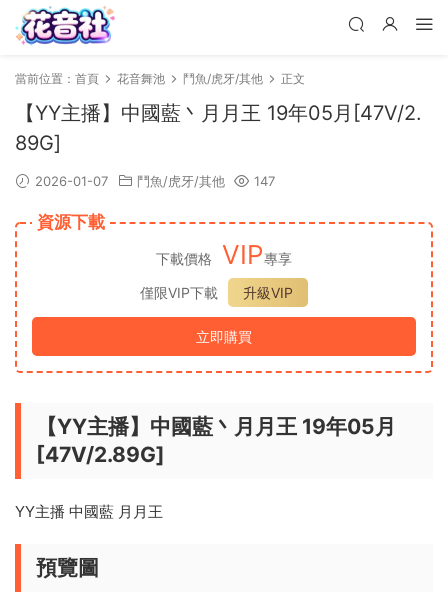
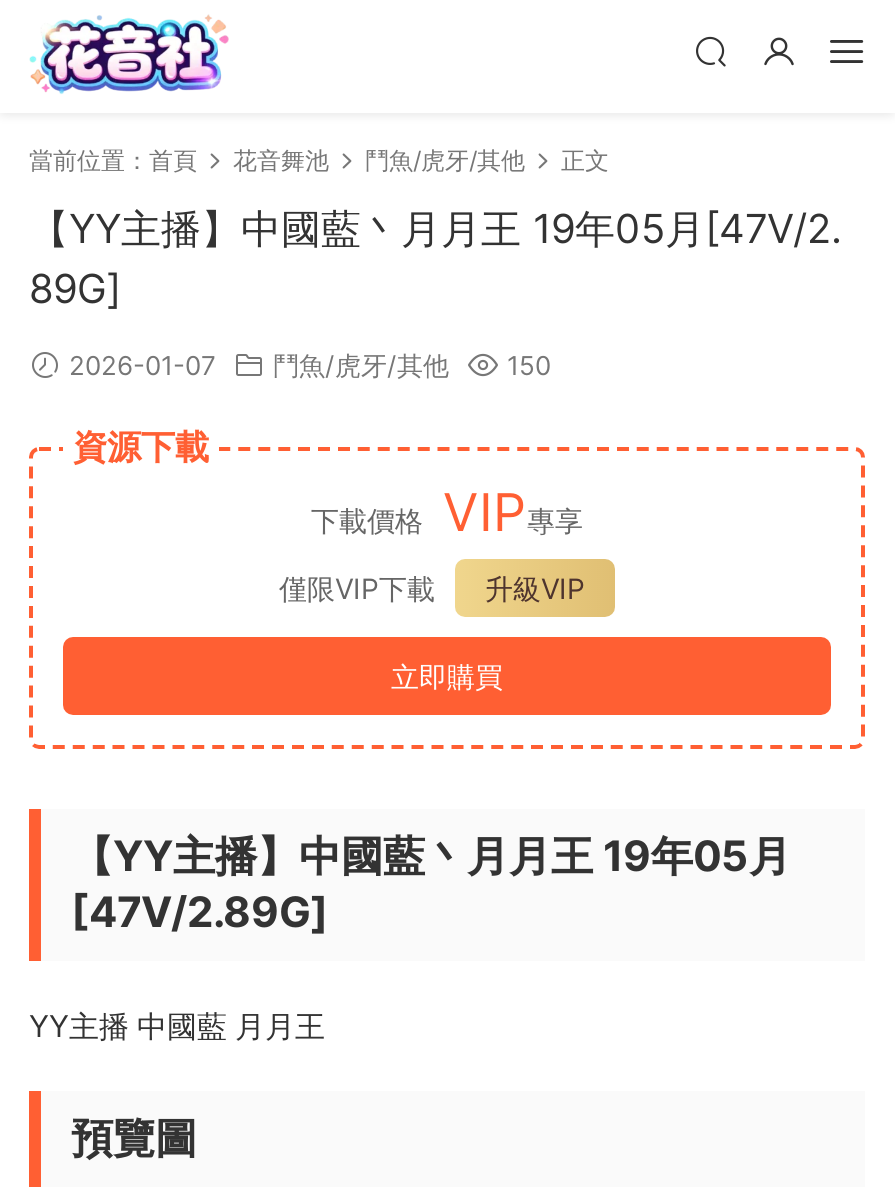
[31,173,275,189] 2026-01-07 鬥魚/虎牙/其他 147 -> [61,349,551,381] 2026-01-07 鬥魚/虎牙/其他 150

